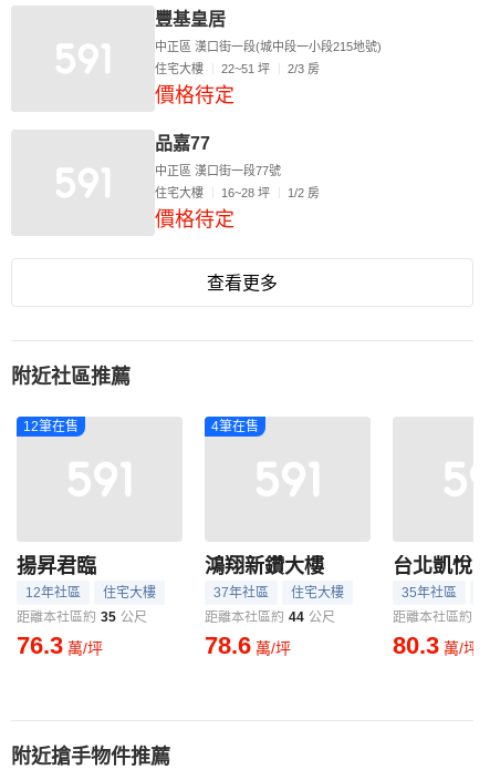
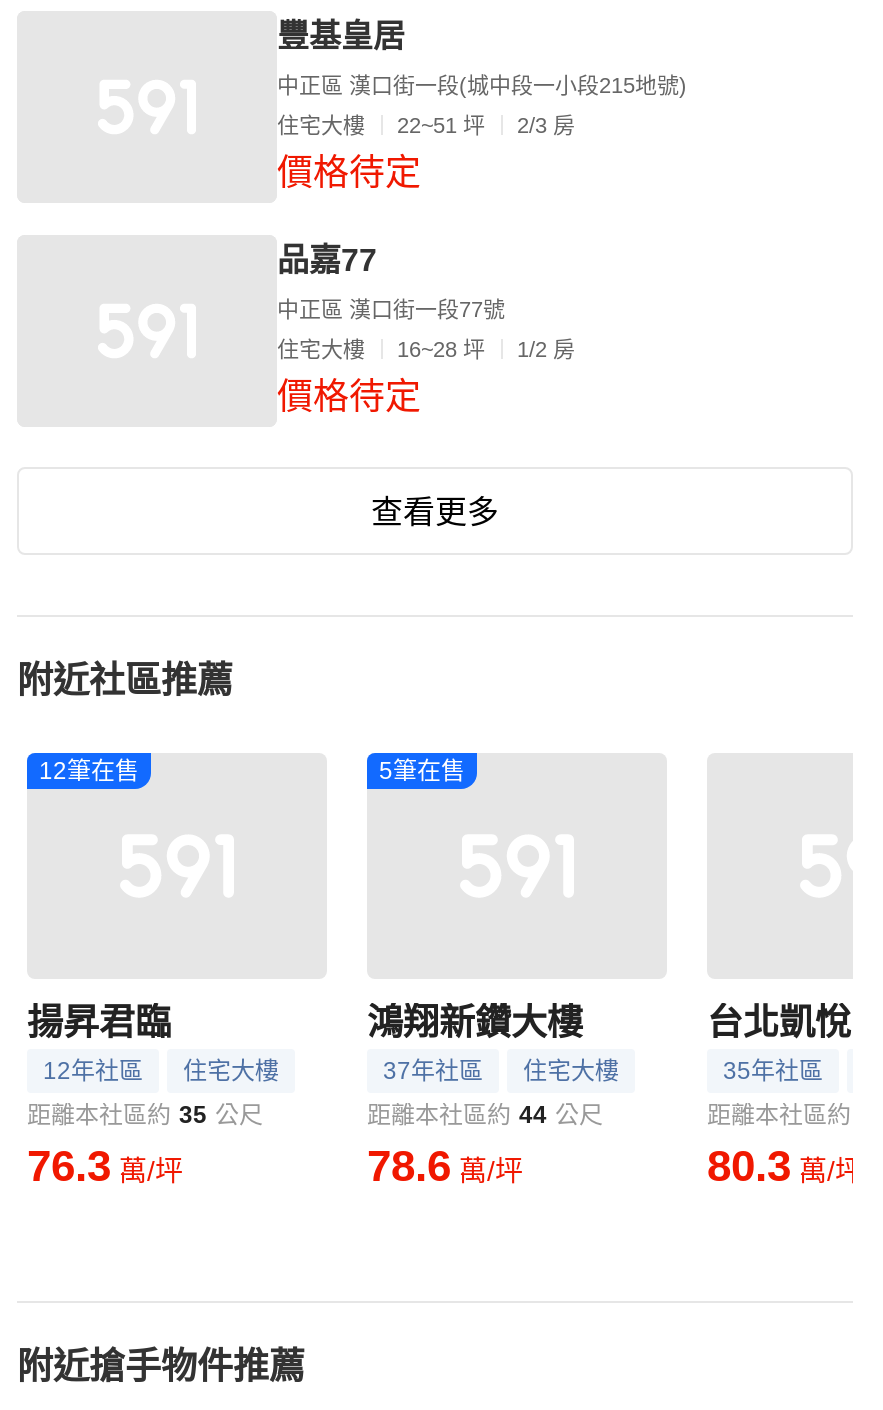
[211,419,259,434] 4筆在售 -> [379,757,465,785] 5筆在售

